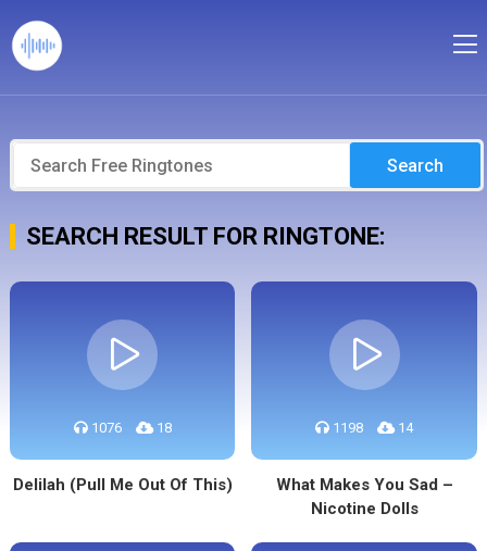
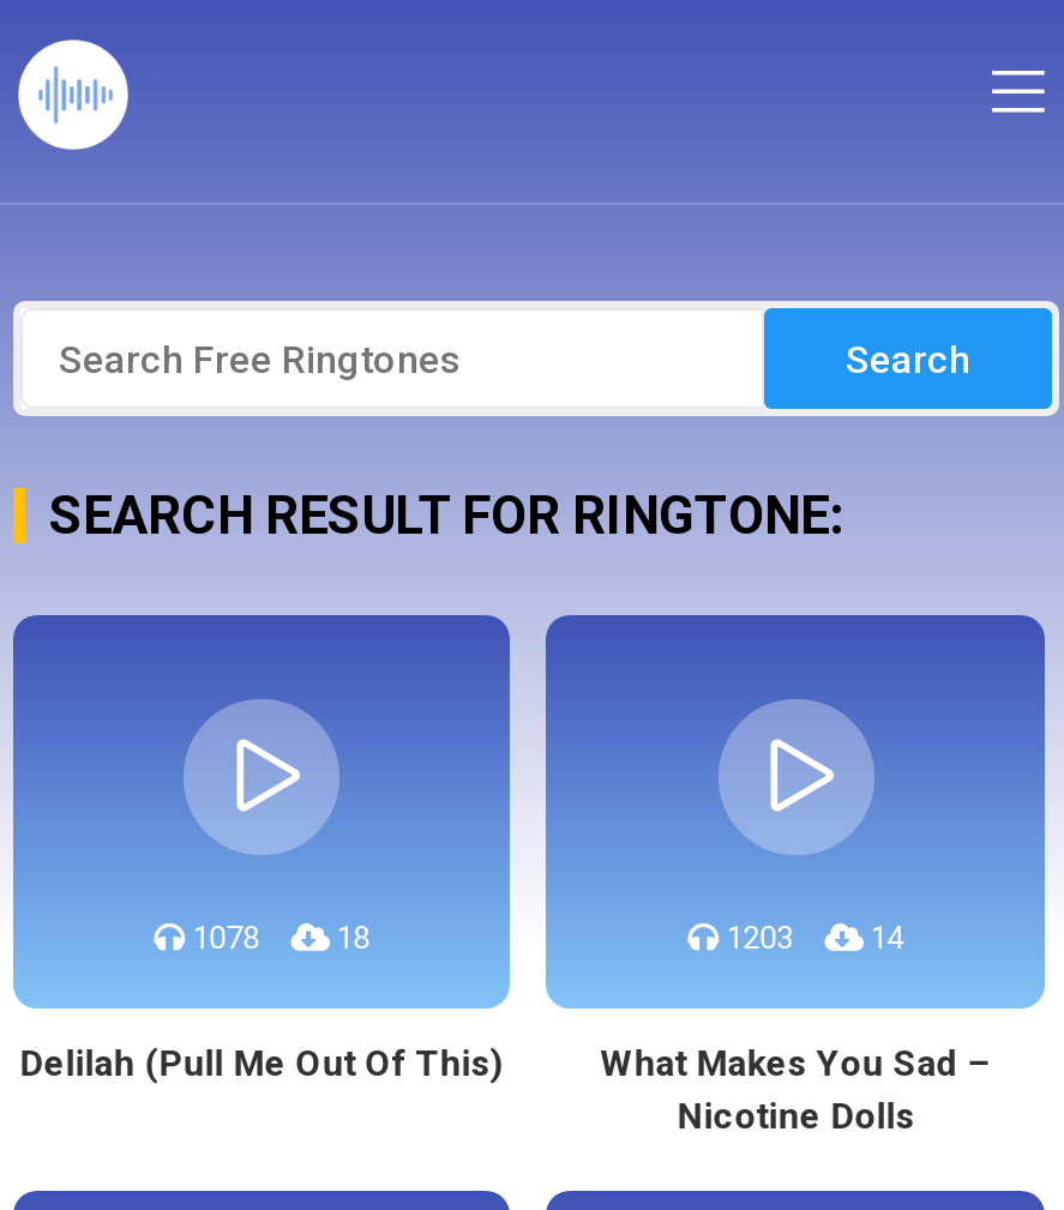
[88,419,171,436] 1076 18 -> [185,920,370,956] 1078 18
[330,419,413,436] 1198 14 -> [719,920,904,956] 1203 14

